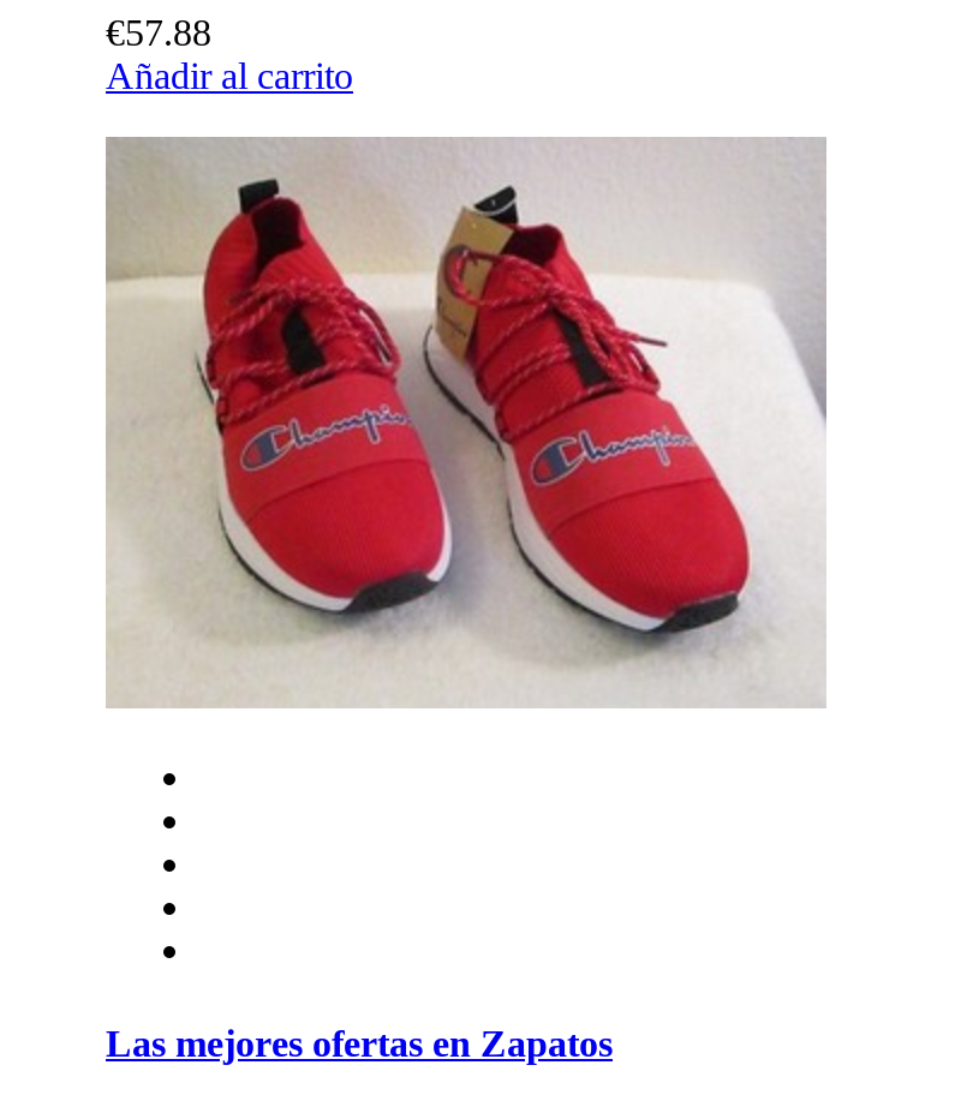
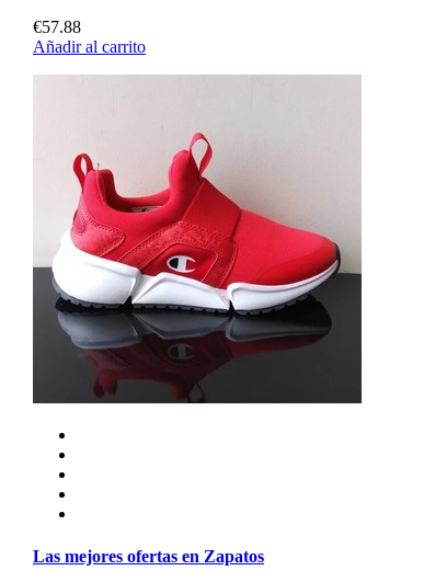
[106,137,826,708] [image] -> [33,76,363,404] [image]

